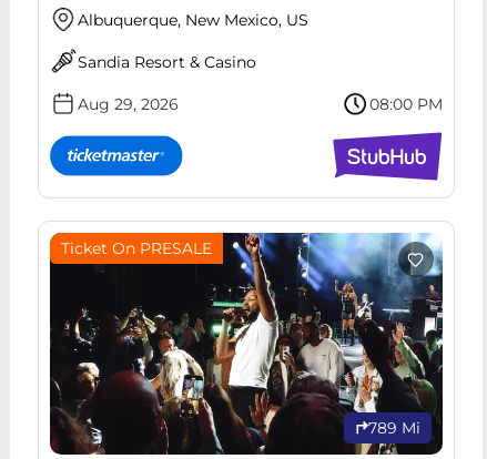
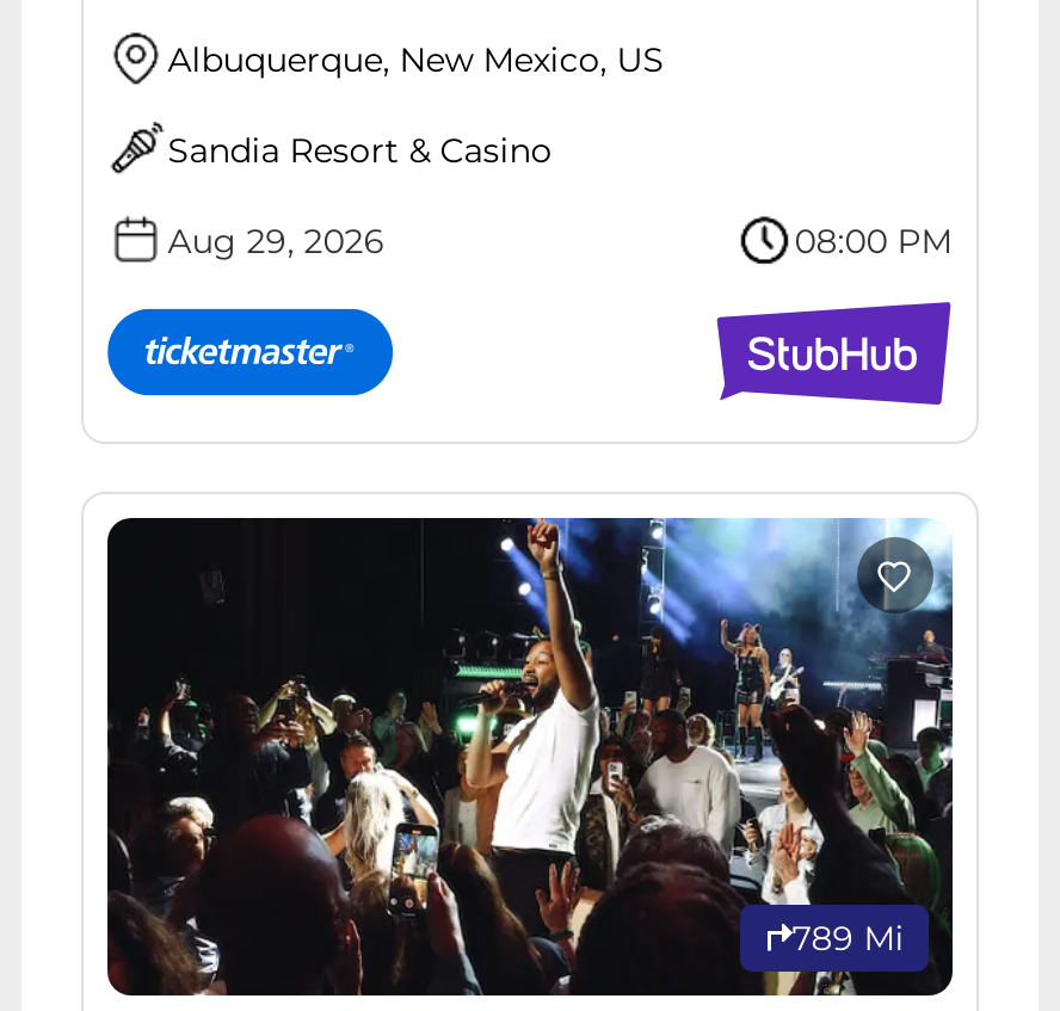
[61,238,212,258] Ticket On PRESALE -> none

